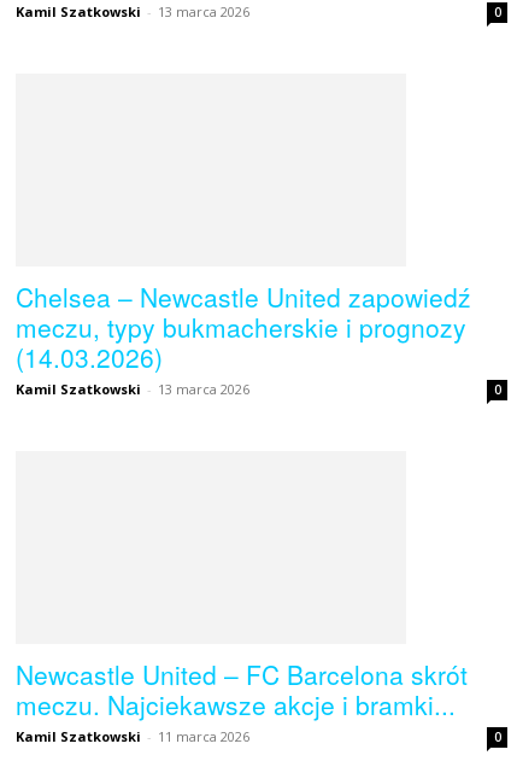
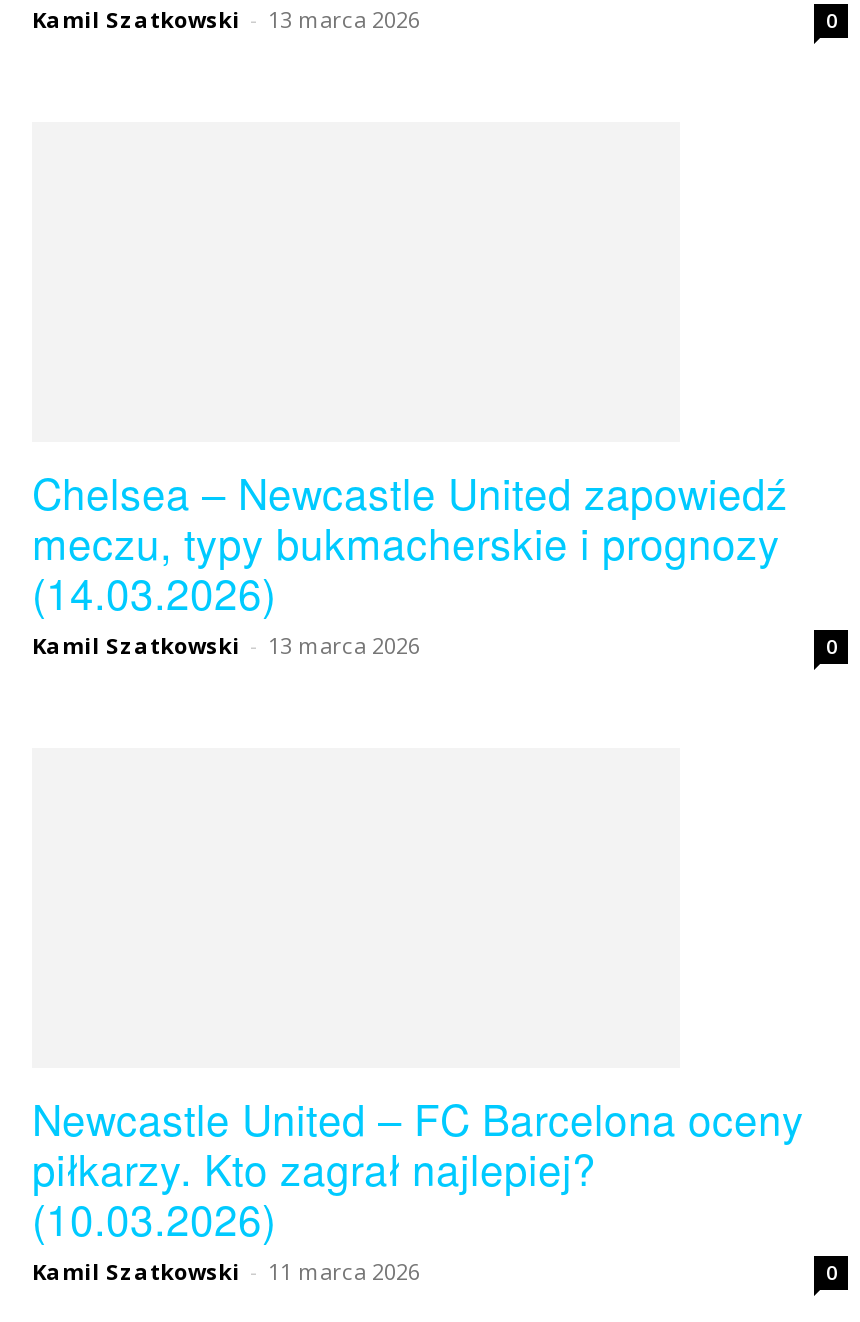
[16,656,468,722] Newcastle United – FC Barcelona skrót | meczu. Najciekawsze akcje i bramki... -> [32,1088,804,1248] Newcastle United – FC Barcelona oceny | piłkarzy. Kto zagrał najlepiej? | (10.03.2026)

